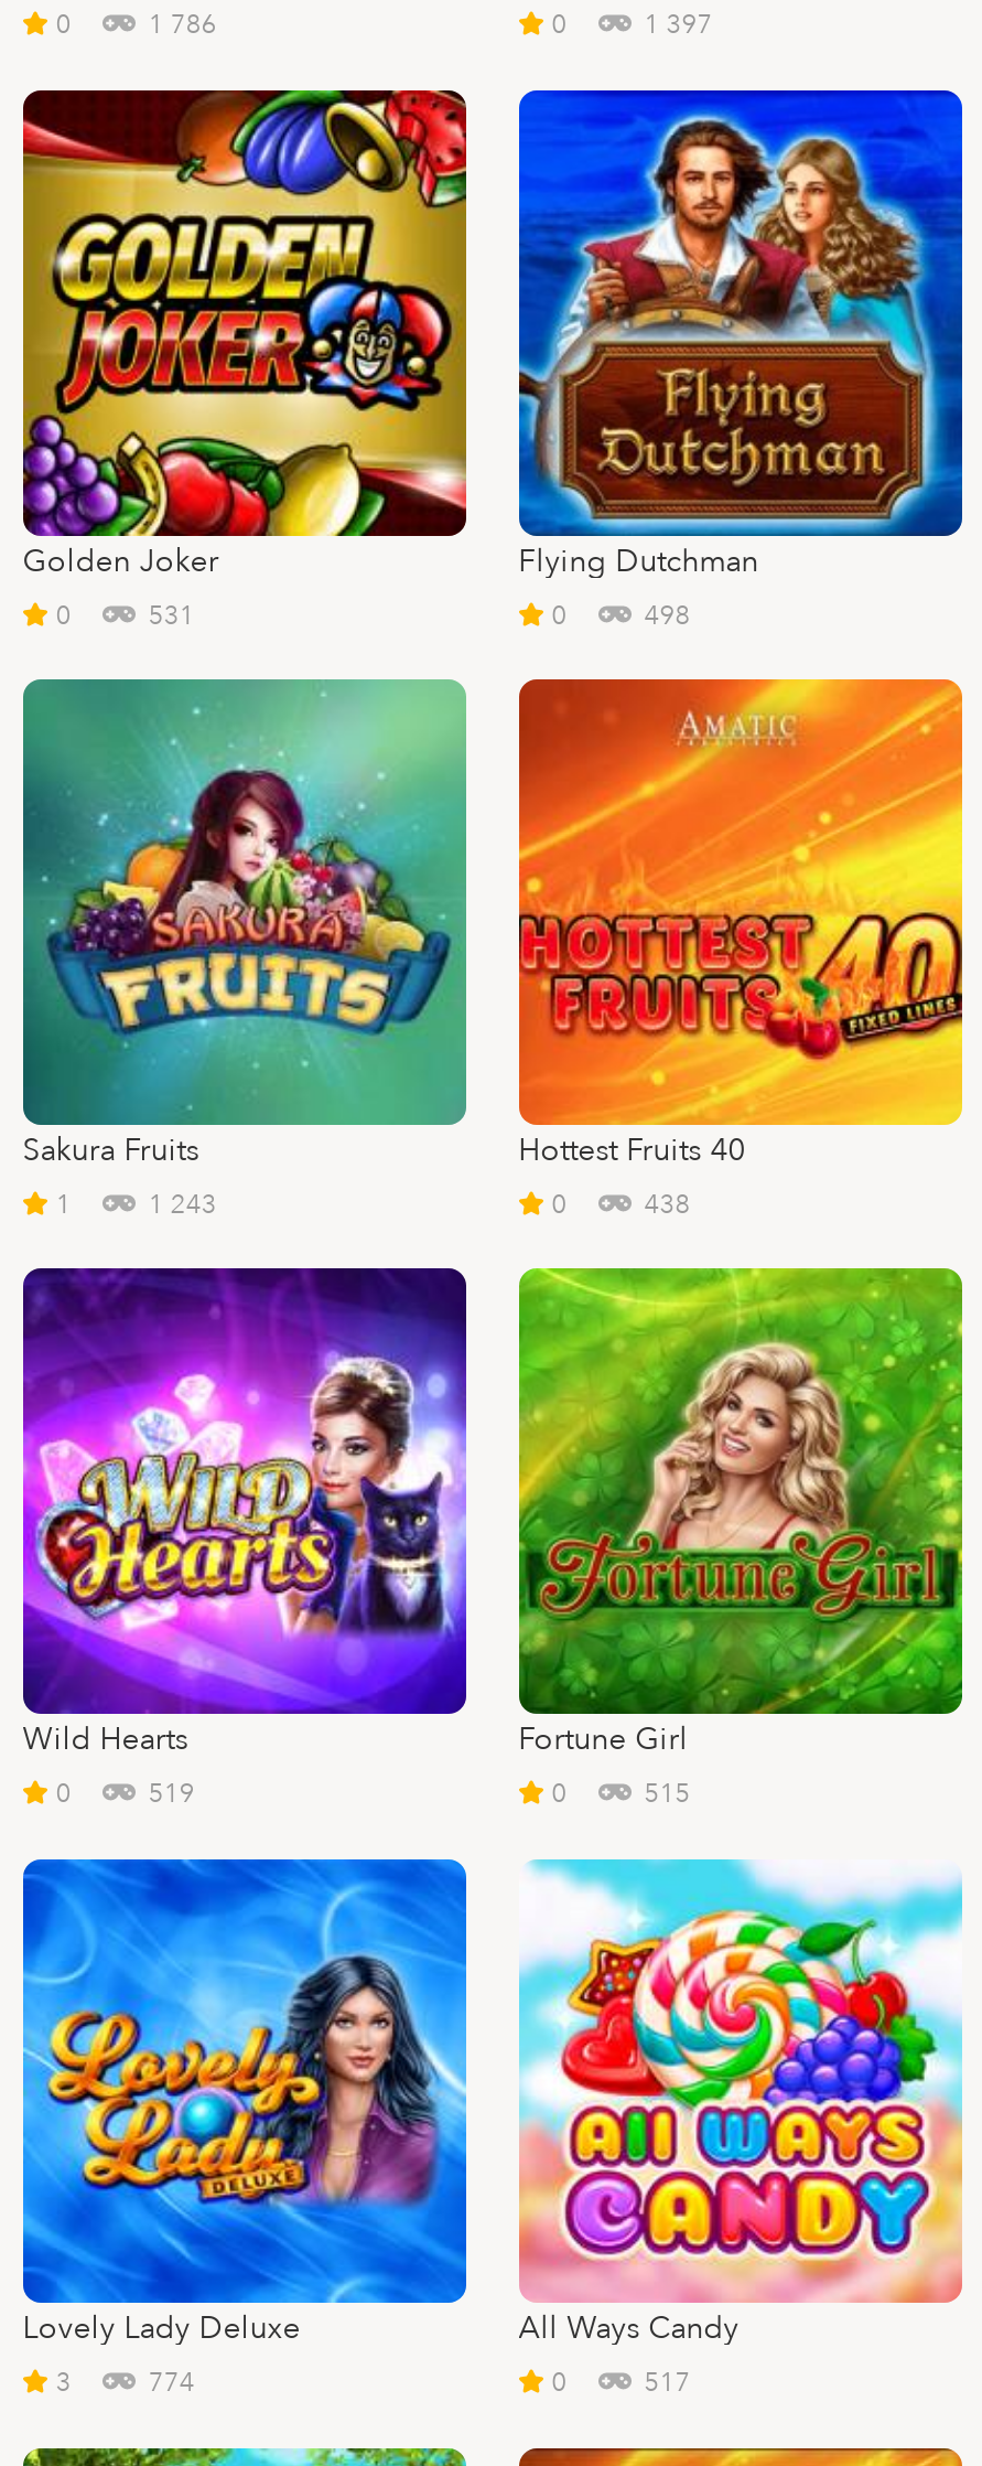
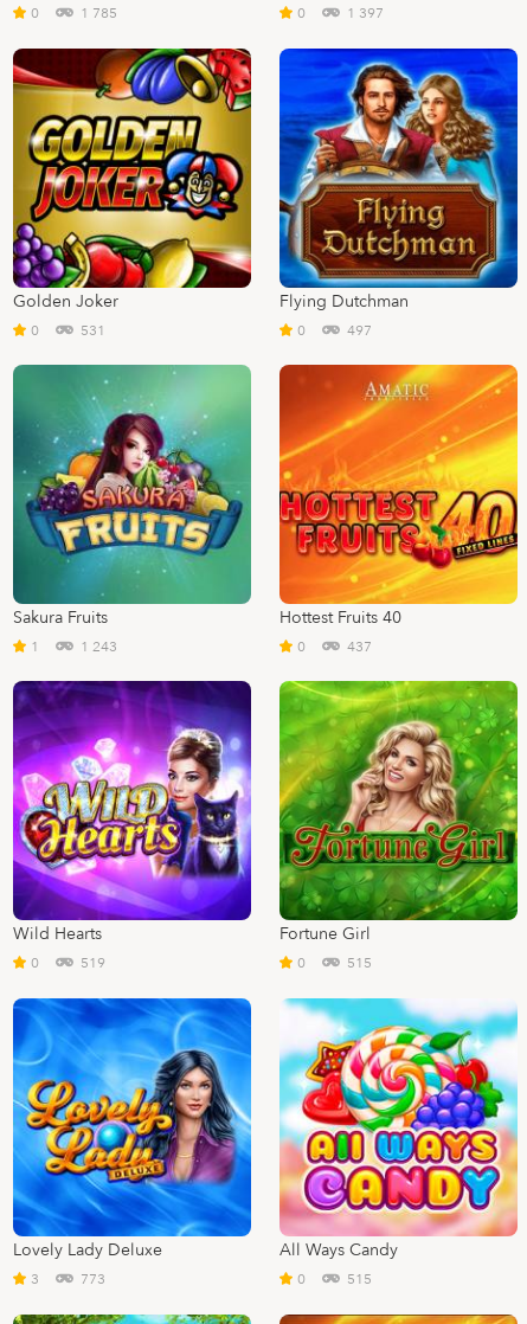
[148,8,217,43] 1 786 -> [80,4,117,23] 1 785
[644,597,690,632] 498 -> [347,321,371,340] 497
[644,1186,690,1222] 438 -> [347,637,371,656] 437
[148,2365,195,2400] 774 -> [80,1270,105,1289] 773
[644,2365,690,2400] 517 -> [347,1270,371,1289] 515

